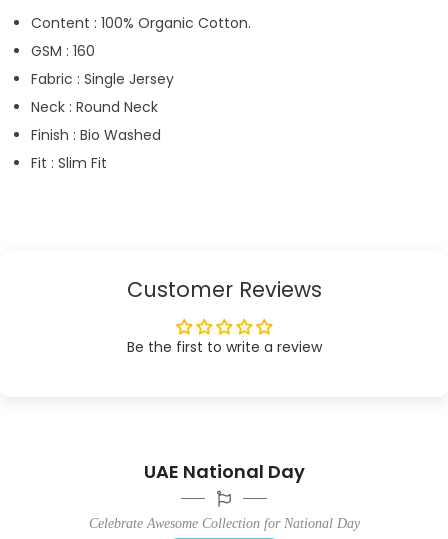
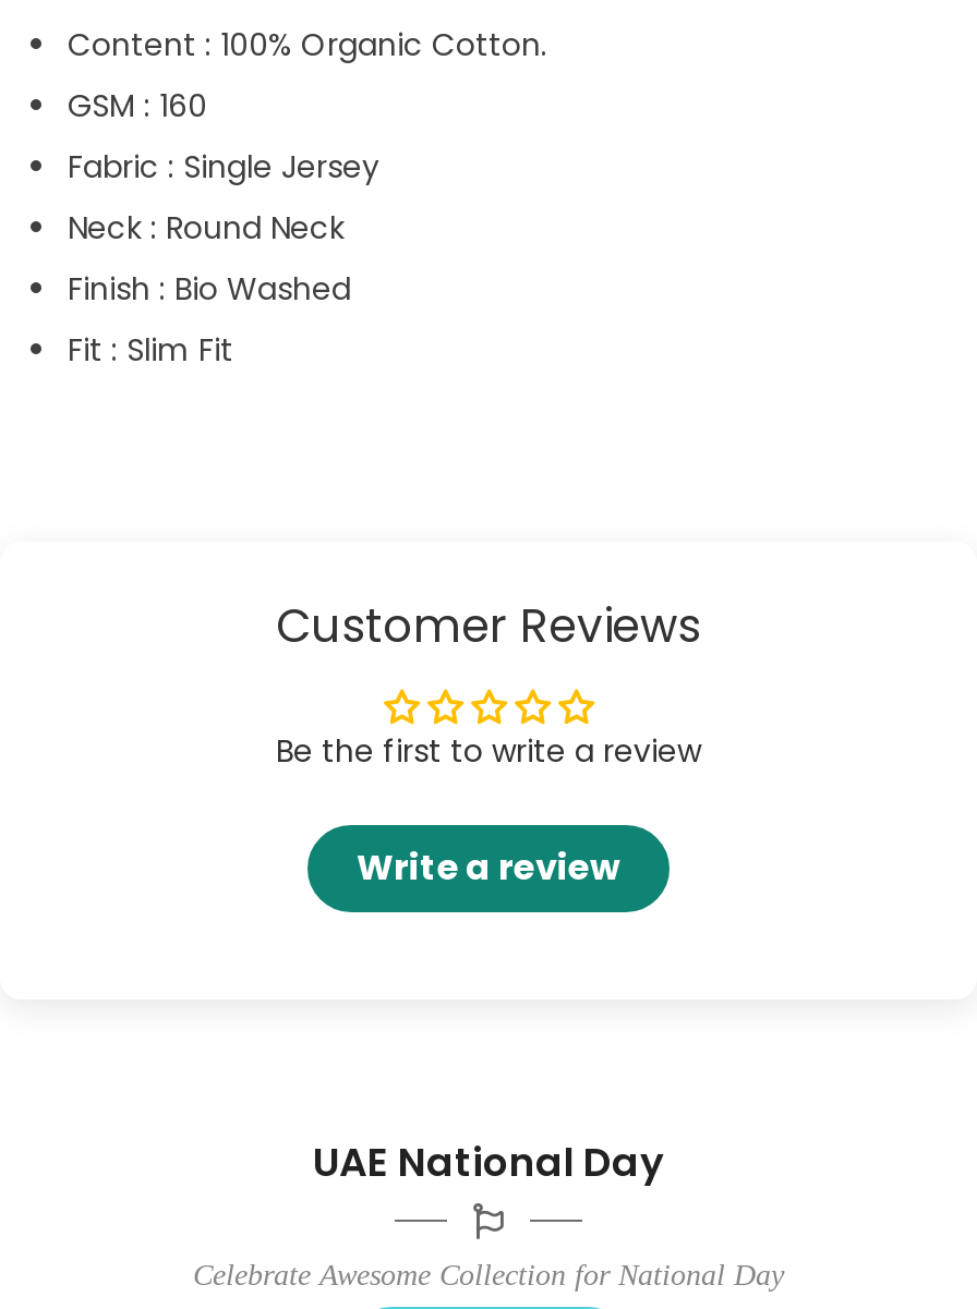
none -> [357,842,620,892] Write a review

